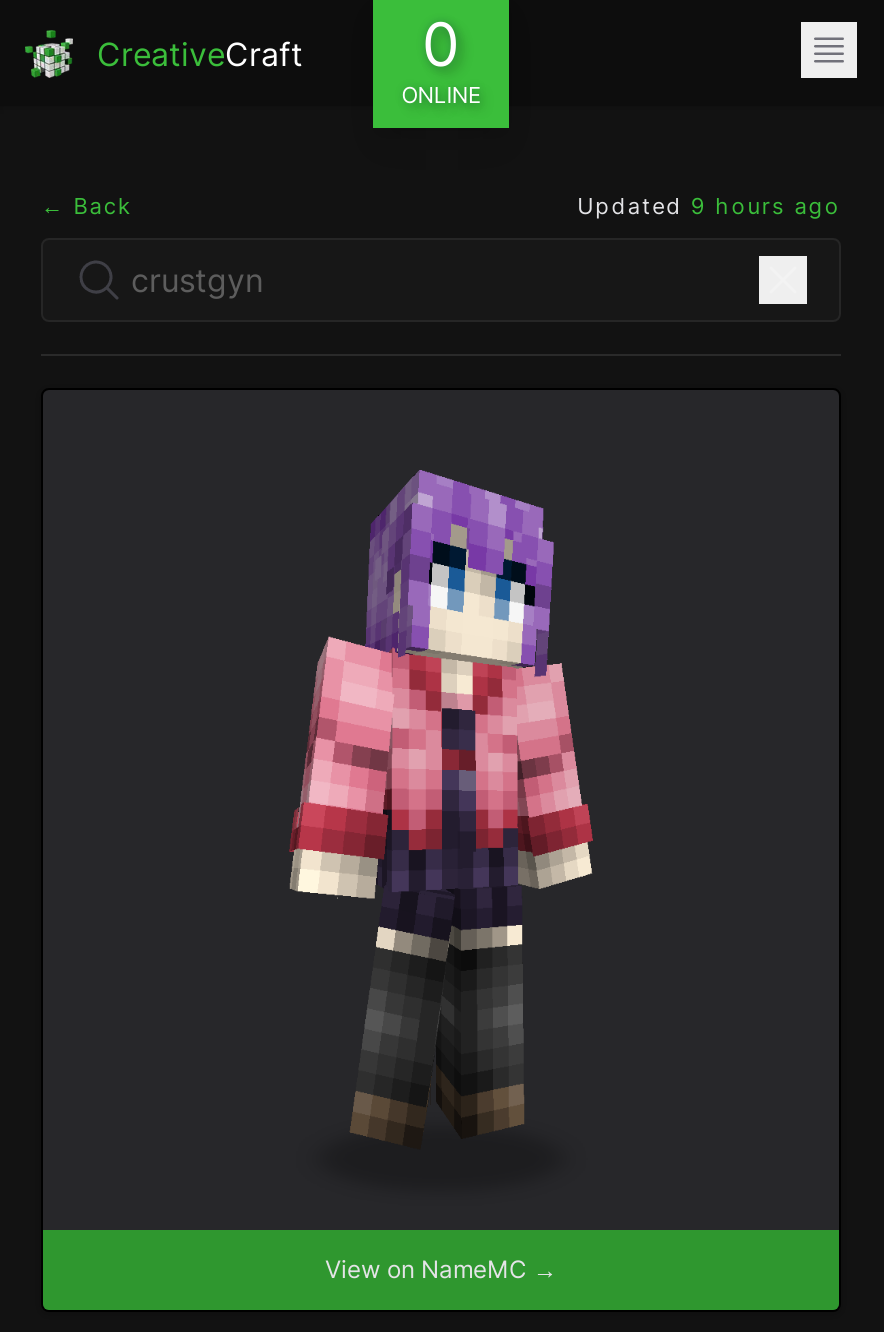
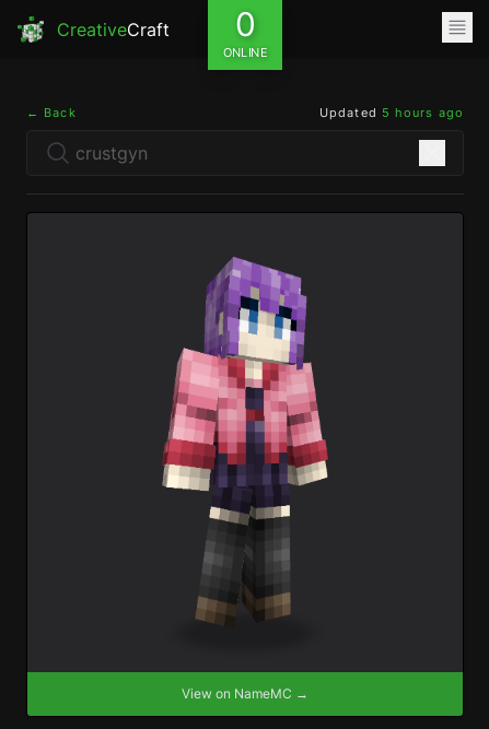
[577,192,841,220] Updated 9 hours ago -> [320,105,464,120] Updated 5 hours ago

